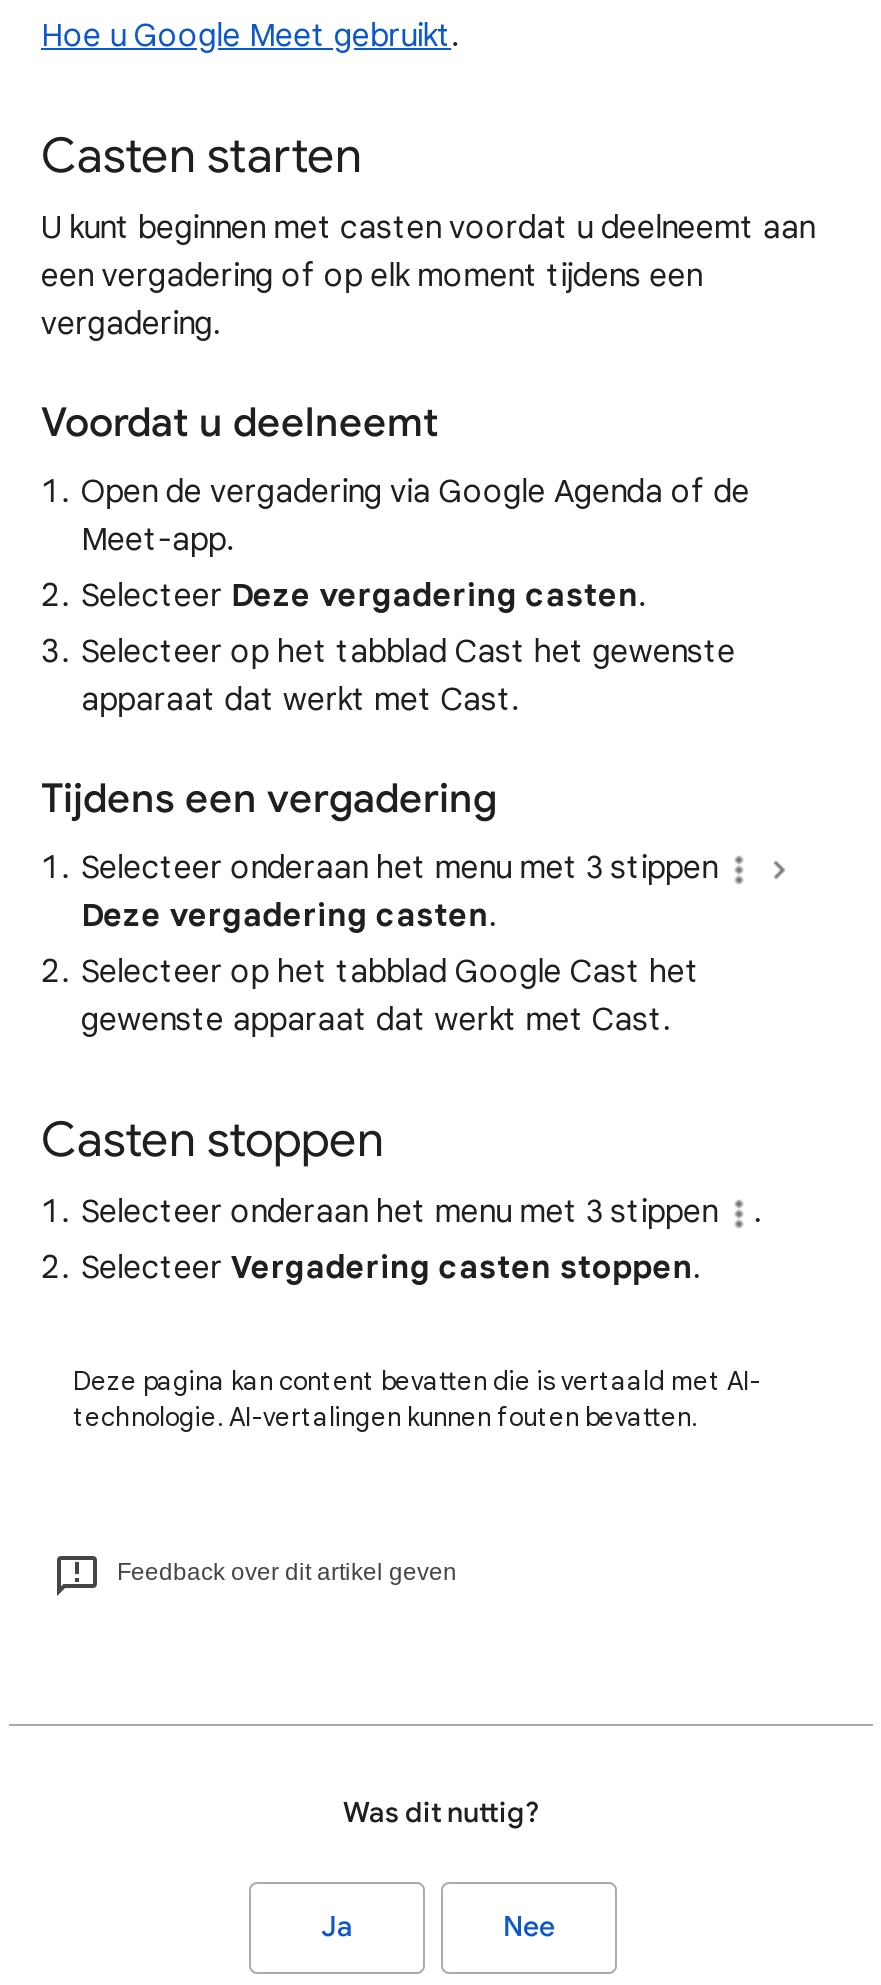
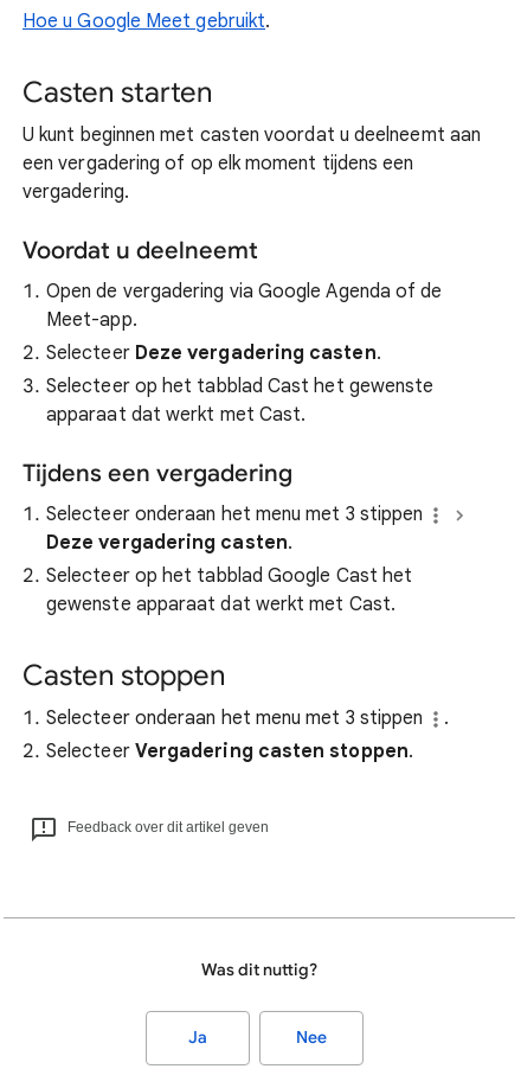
[73,1364,761,1434] Deze pagina kan content bevatten die is vertaald met AI- | technologie. AI-vertalingen kunnen fouten bevatten. -> none

